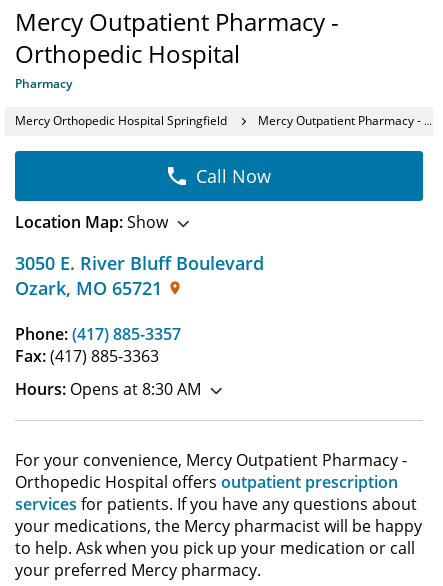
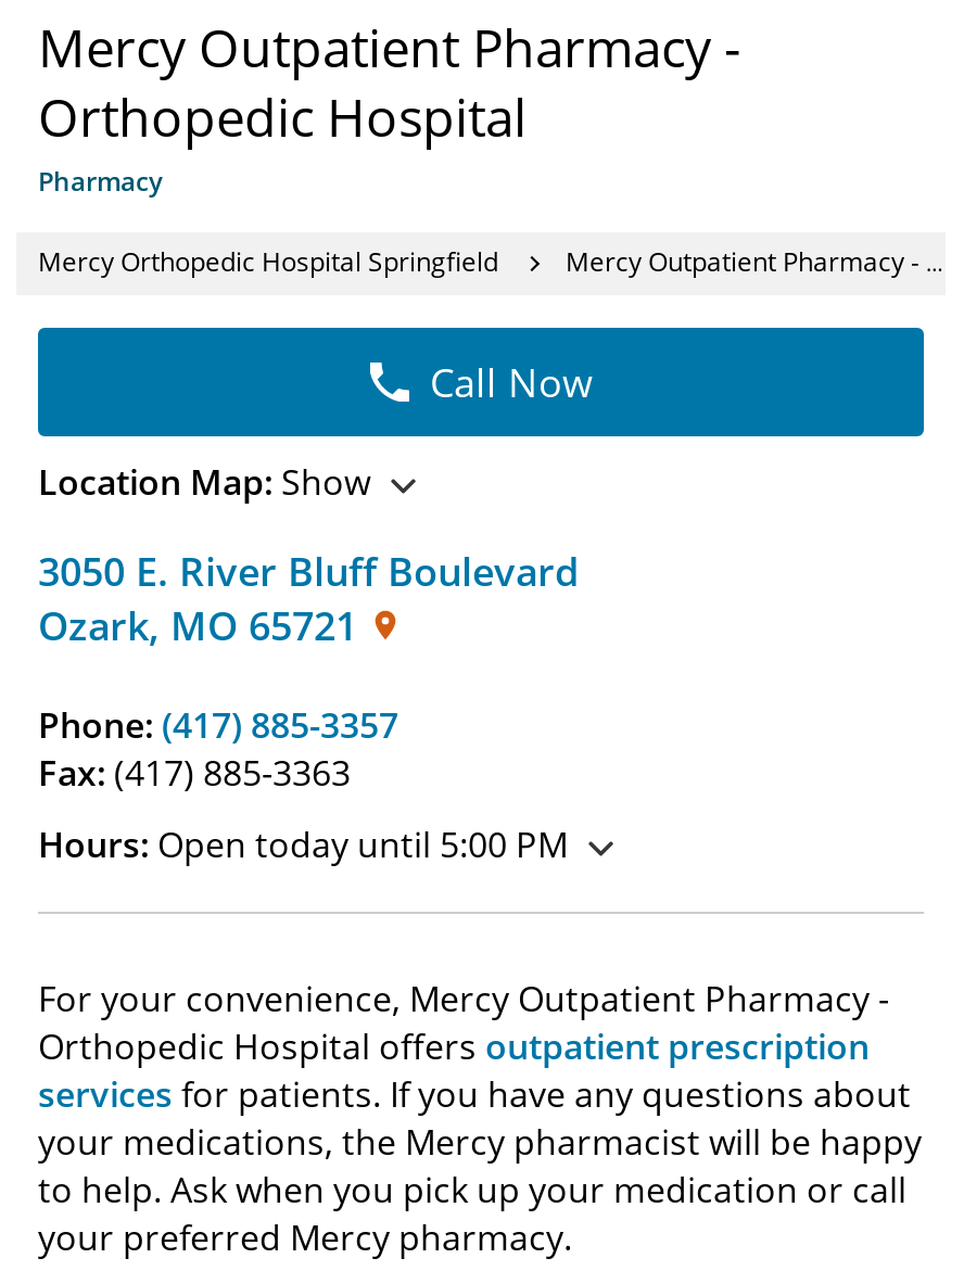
[15,377,201,399] Hours: Opens at 8:30 AM -> [38,819,568,867] Hours: Open today until 5:00 PM

